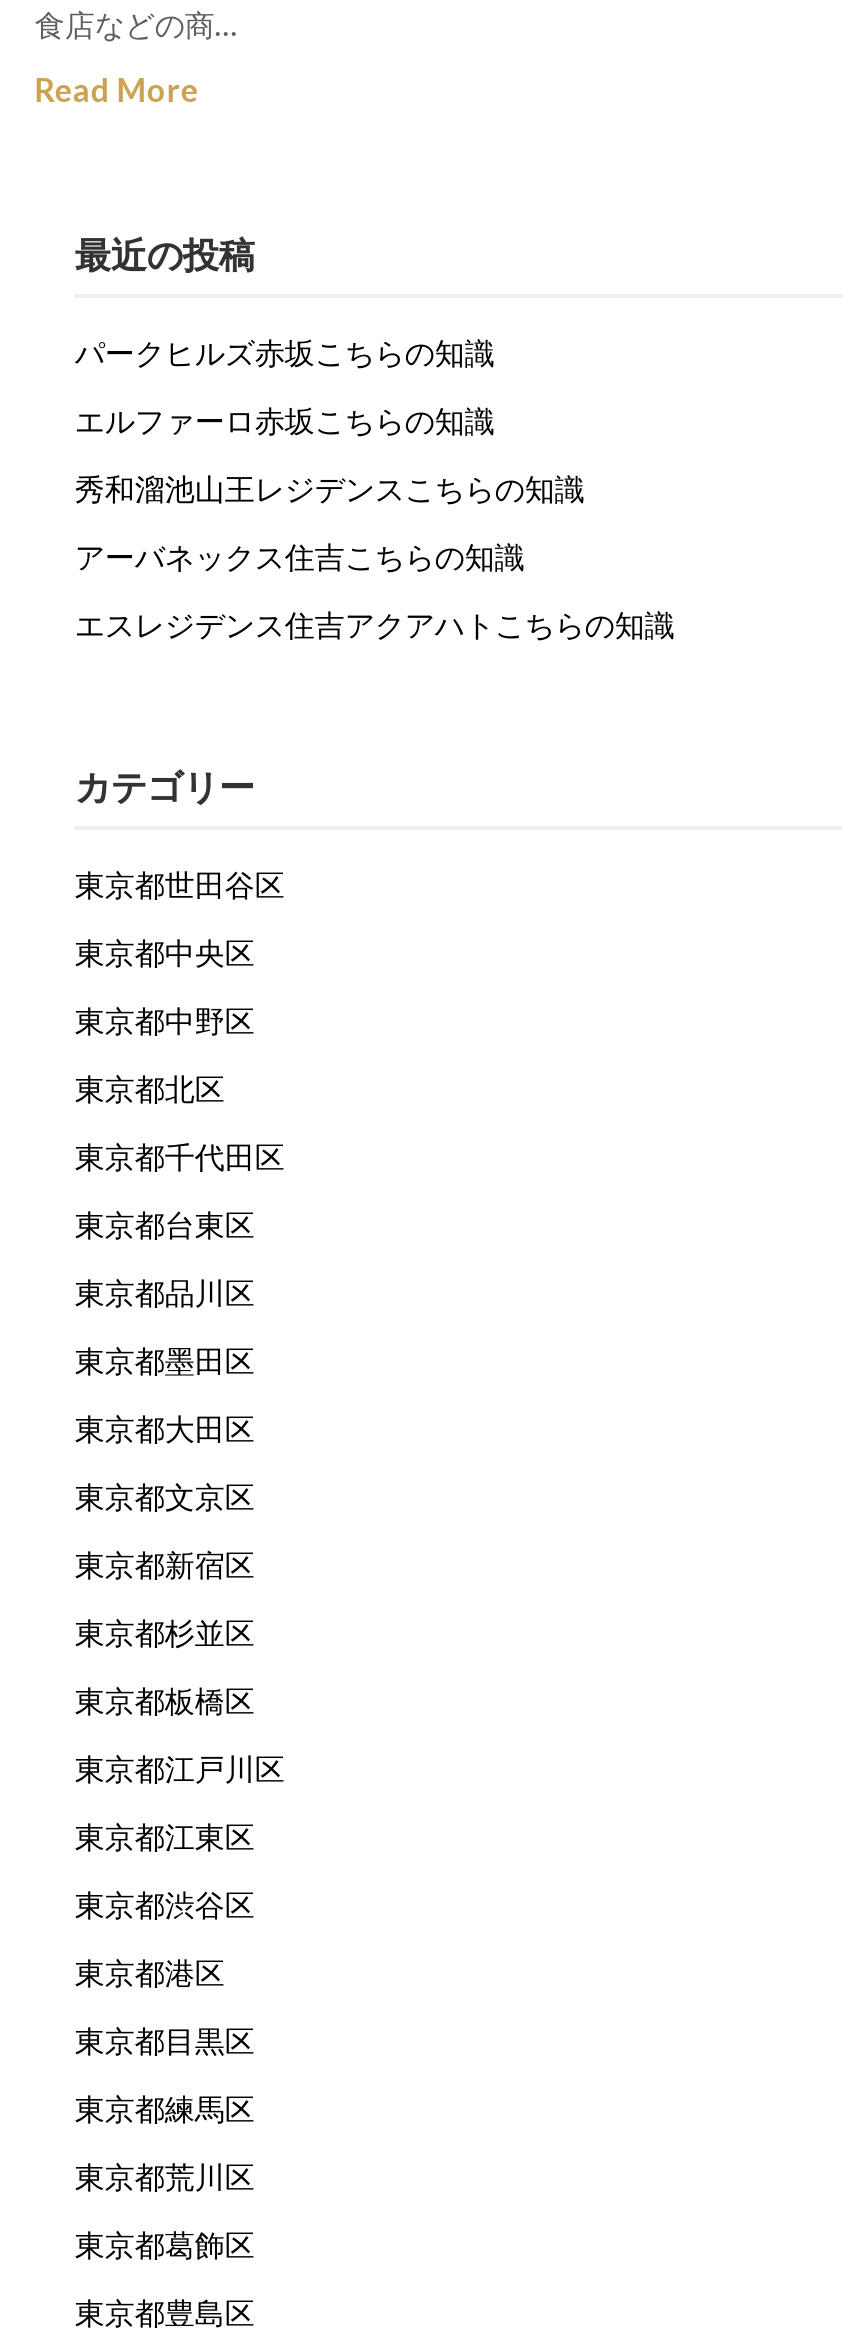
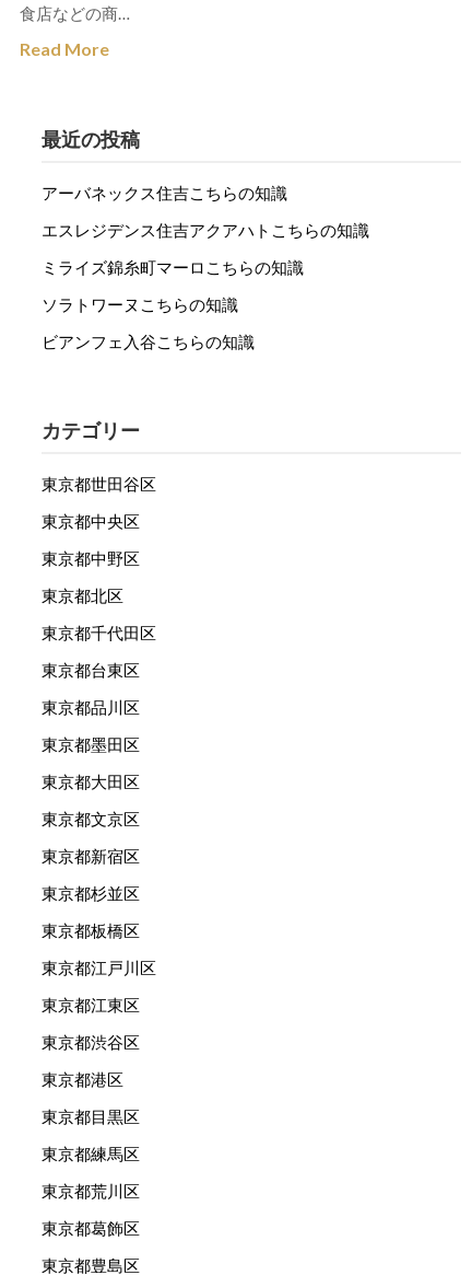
[75,334,585,506] パークヒルズ赤坂こちらの知識 | エルファーロ赤坂こちらの知識 | 秀和溜池山王レジデンスこちらの知識 -> none
moved [75,538,675,642] -> [42,183,370,240]: アーバネックス住吉こちらの知識 | エスレジデンス住吉アクアハトこちらの知識
none -> [42,257,304,351] ミライズ錦糸町マーロこちらの知識 | ソラトワーヌこちらの知識 | ビアンフェ入谷こちらの知識

